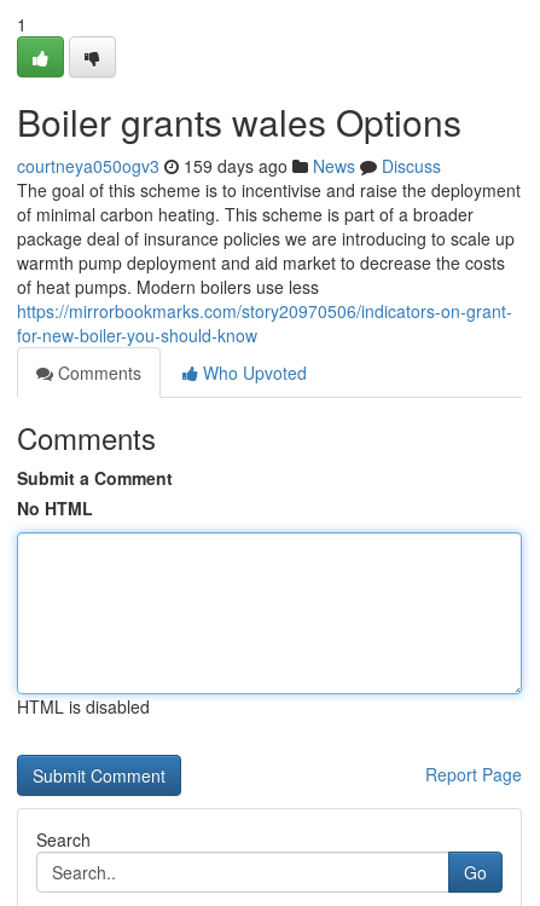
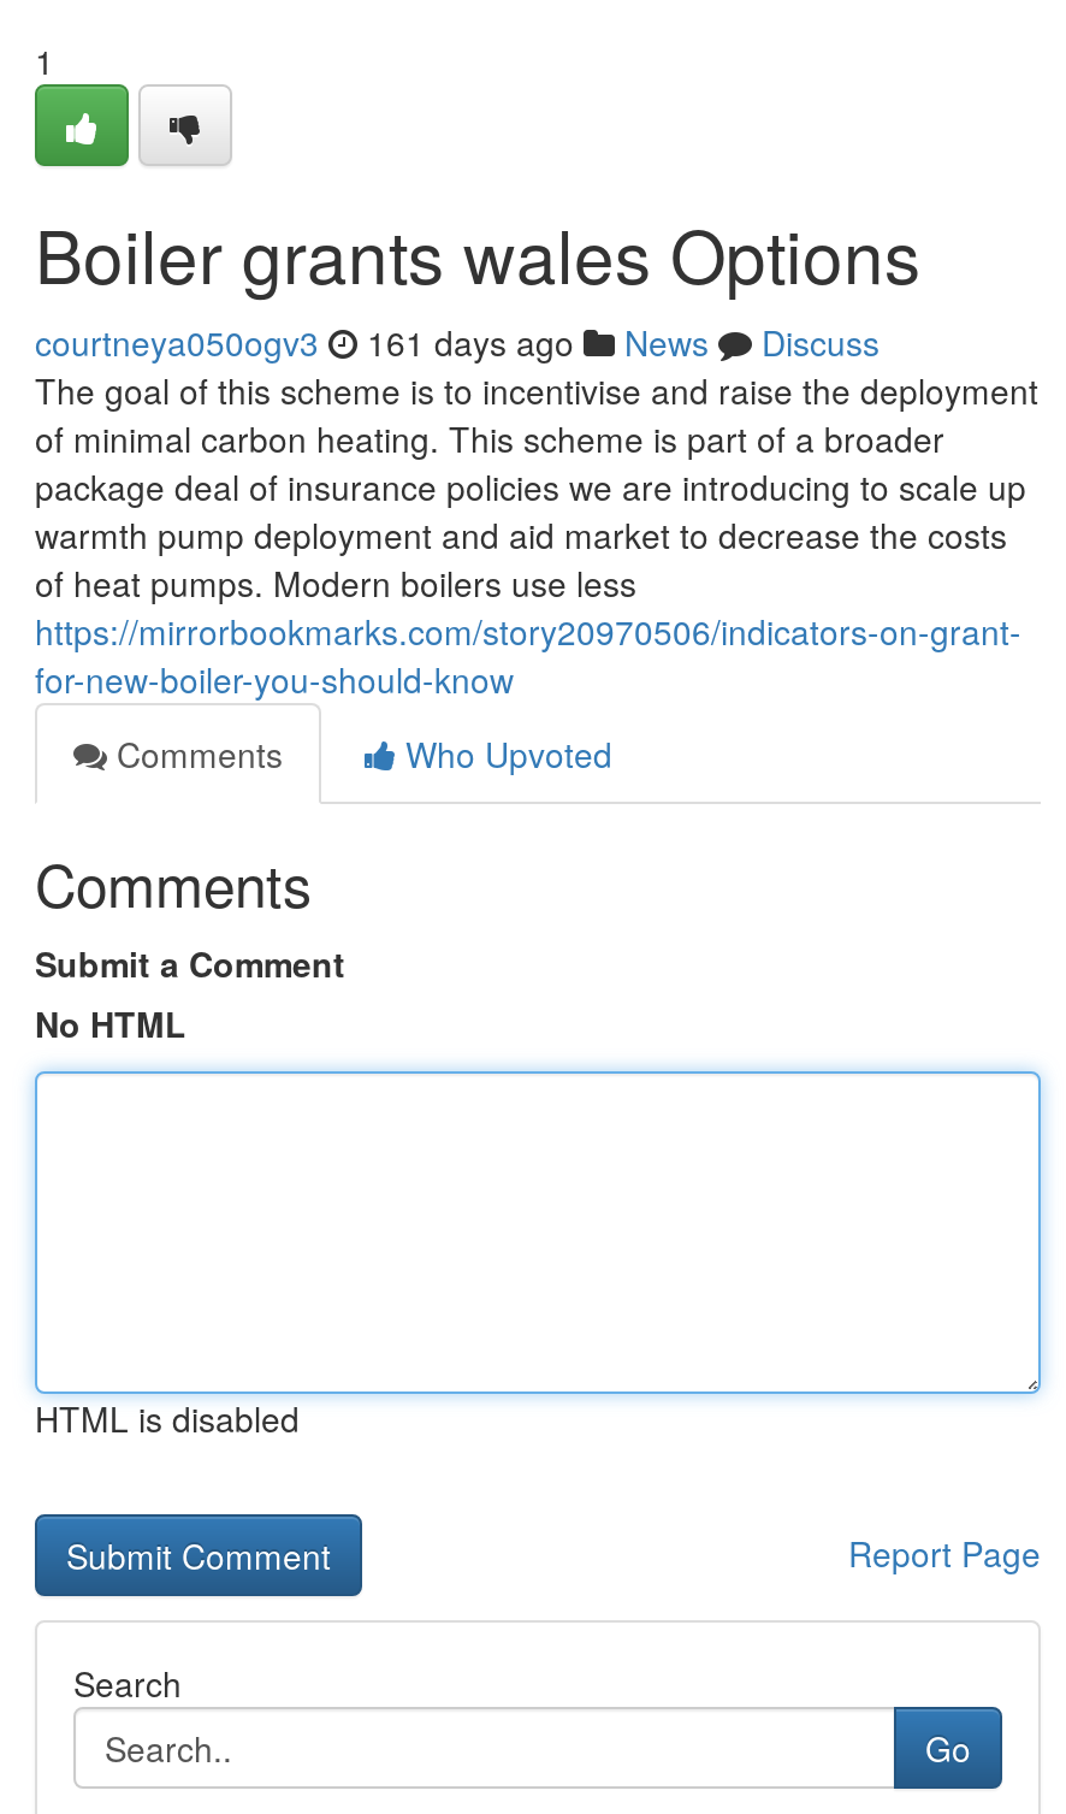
[17,154,441,178] courtneya050ogv3 159 days ago News Discuss -> [35,318,880,366] courtneya050ogv3 161 days ago News Discuss

